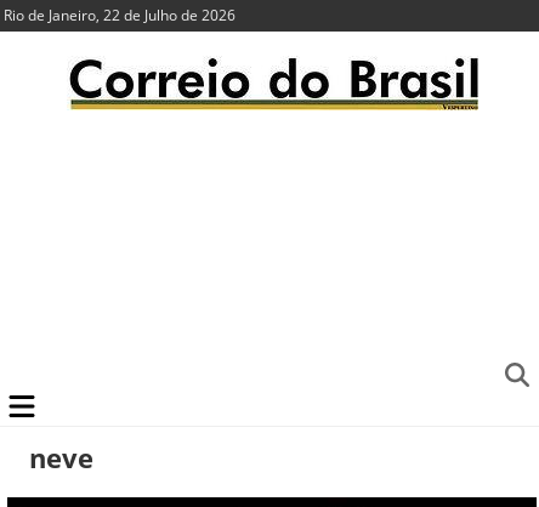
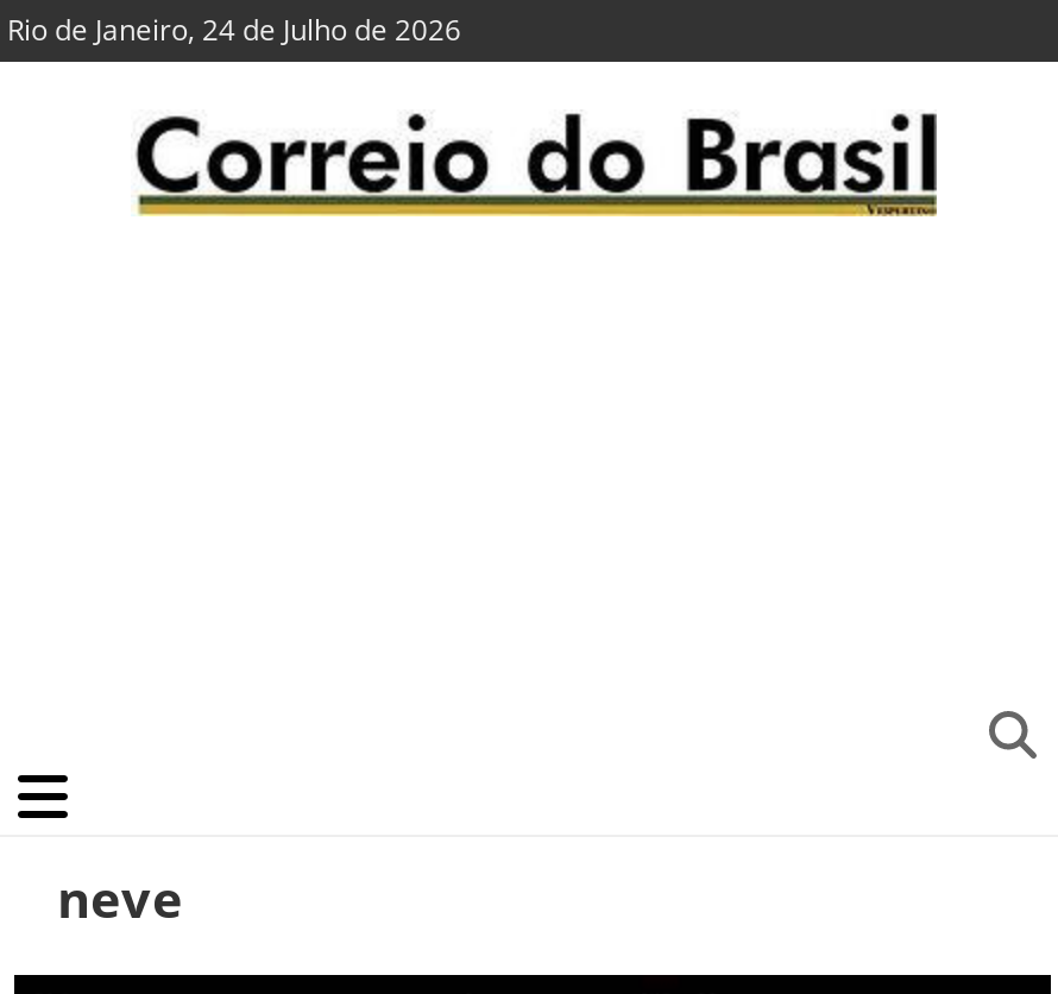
[4,5,236,25] Rio de Janeiro, 22 de Julho de 2026 -> [7,10,461,50] Rio de Janeiro, 24 de Julho de 2026

